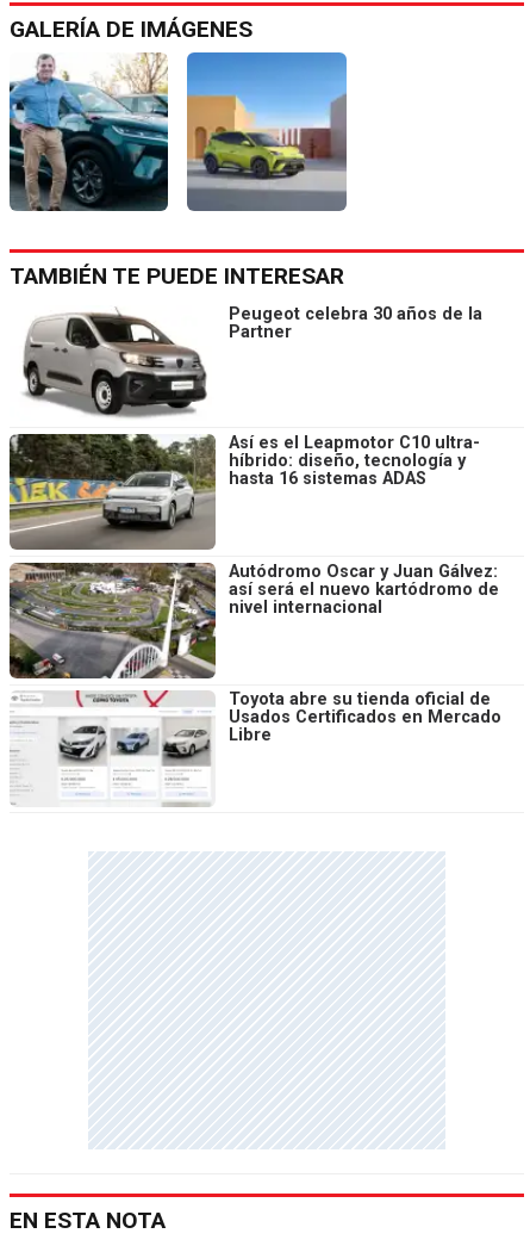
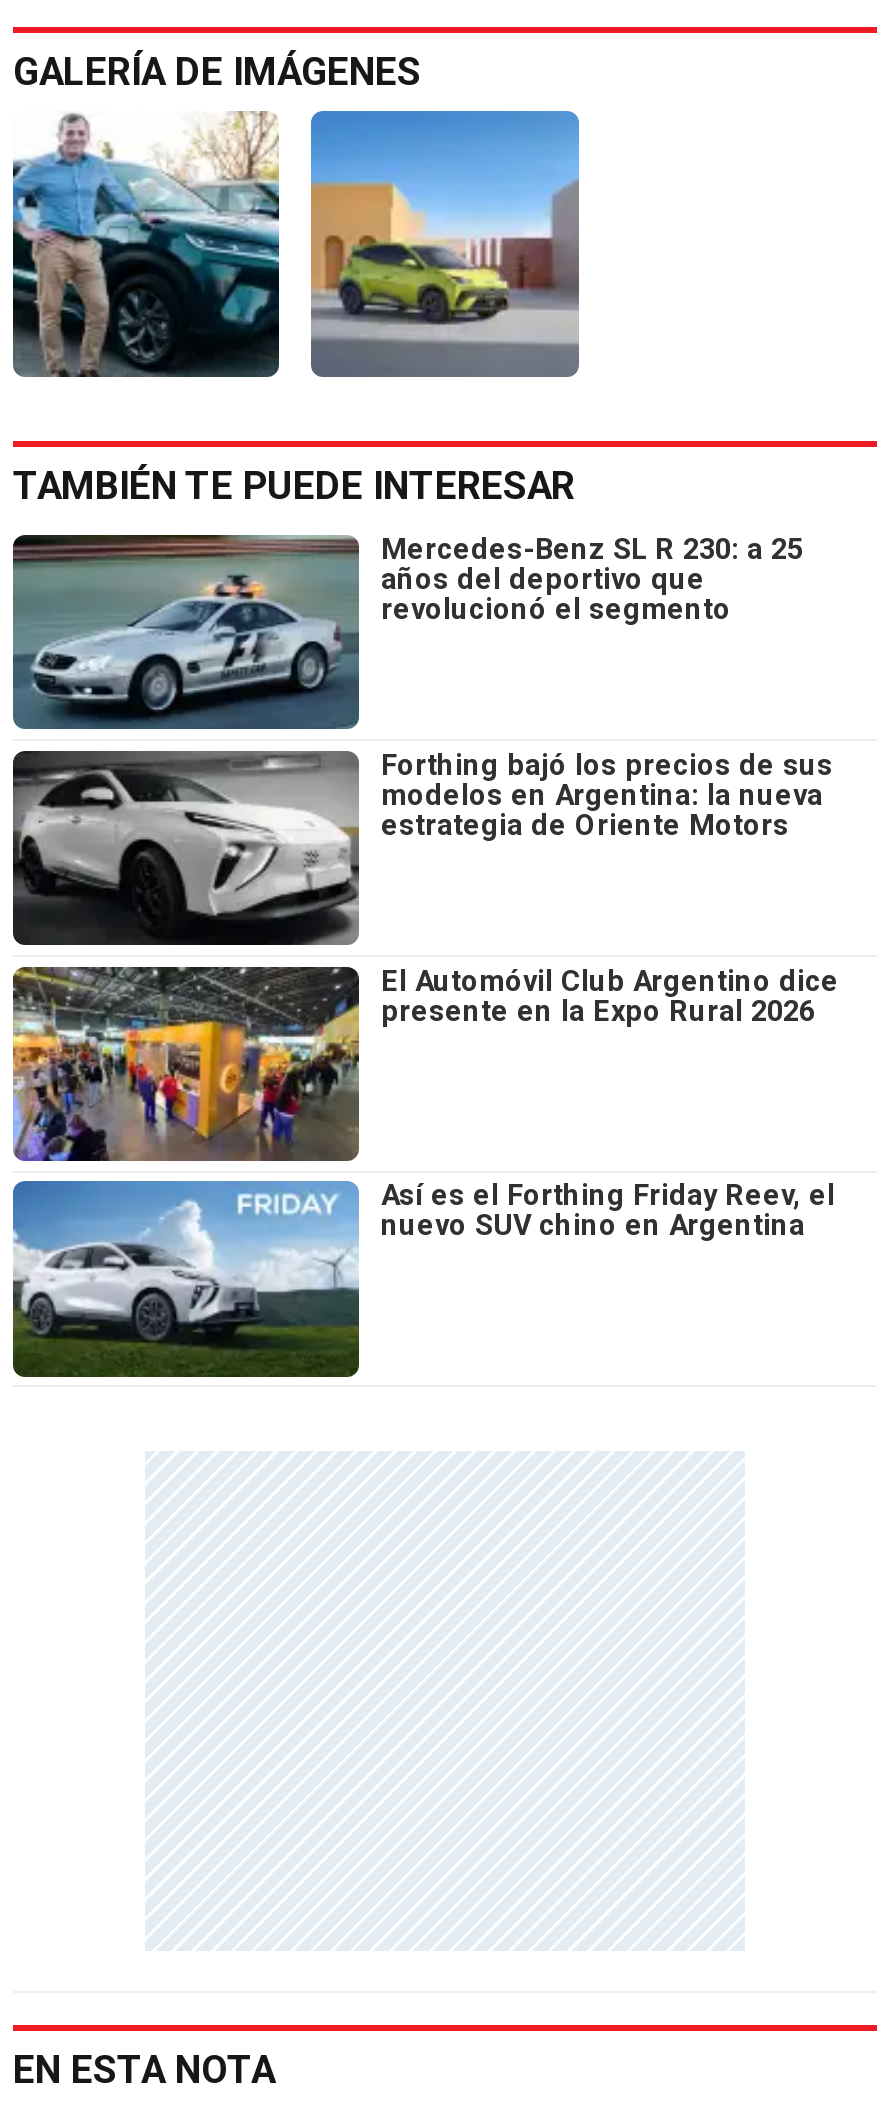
[10,304,482,421] [image] | Peugeot celebra 30 años de la | Partner -> [11,533,803,731] [image] | Mercedes-Benz SL R 230: a 25 | años del deportivo que | revolucionó el segmento
[8,433,480,551] [image] | Así es el Leapmotor C10 ultra- | híbrido: diseño, tecnología y | hasta 16 sistemas ADAS -> [11,749,833,947] [image] | Forthing bajó los precios de sus | modelos en Argentina: la nueva | estrategia de Oriente Motors
[8,561,499,680] [image] | Autódromo Oscar y Juan Gálvez: | así será el nuevo kartódromo de | nivel internacional -> [11,964,839,1163] [image] | El Automóvil Club Argentino dice | presente en la Expo Rural 2026
[10,689,501,807] [image] | Toyota abre su tienda oficial de | Usados Certificados en Mercado | Libre -> [11,1179,835,1379] [image] | Así es el Forthing Friday Reev, el | nuevo SUV chino en Argentina

